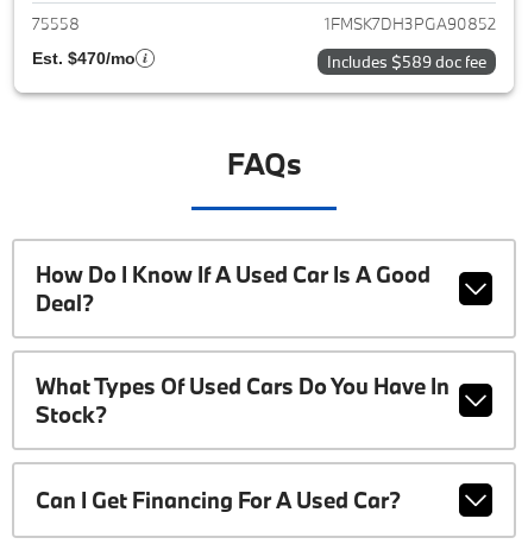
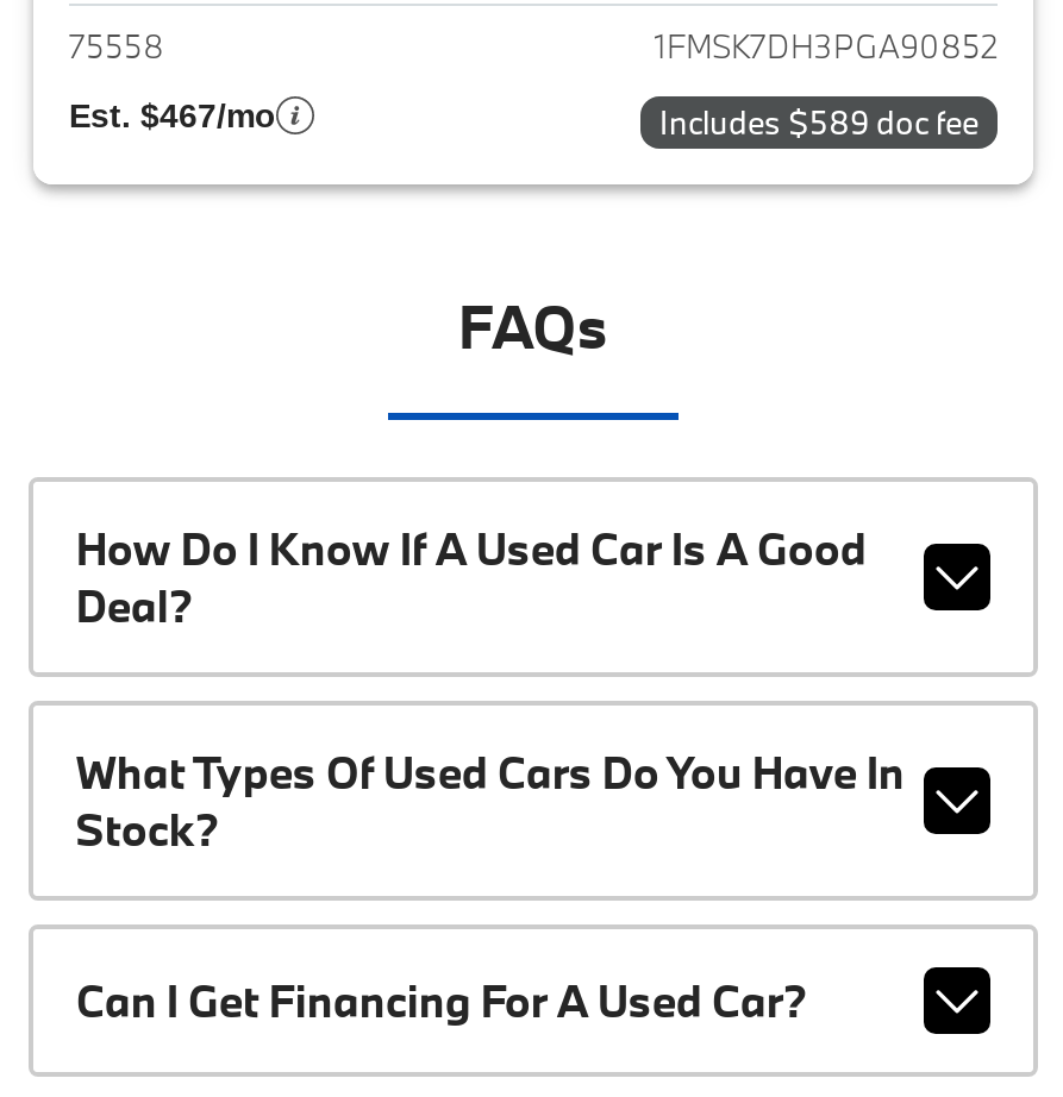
[32,49,136,68] Est. $470/mo -> [69,96,276,134] Est. $467/mo

